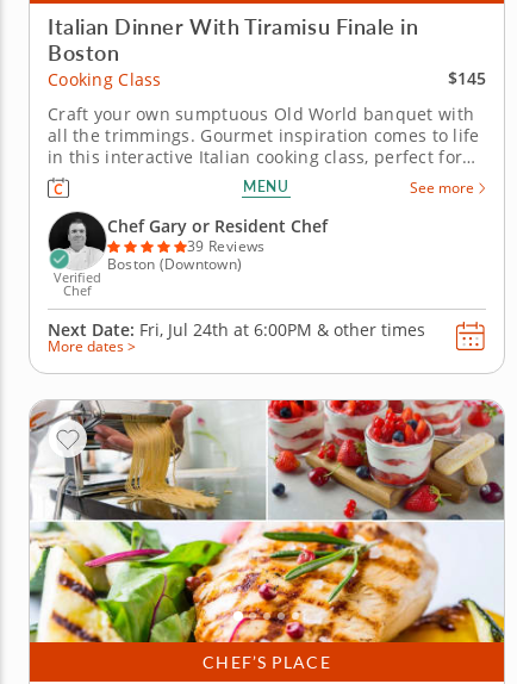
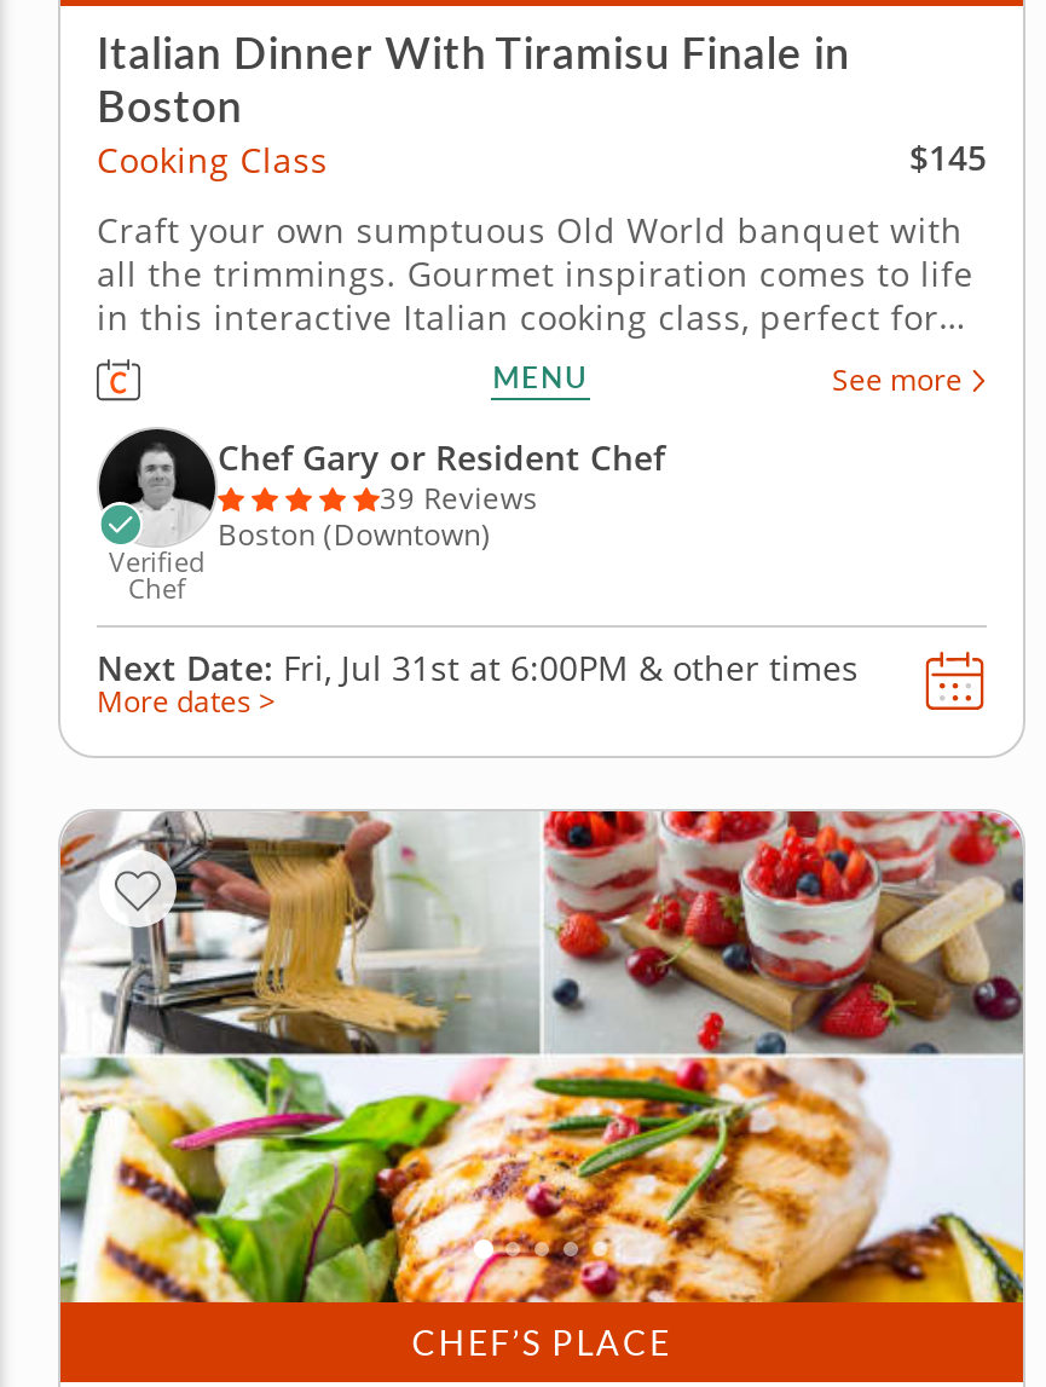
[48,318,425,340] Next Date: Fri, Jul 24th at 6:00PM & other times -> [97,643,859,689] Next Date: Fri, Jul 31st at 6:00PM & other times

